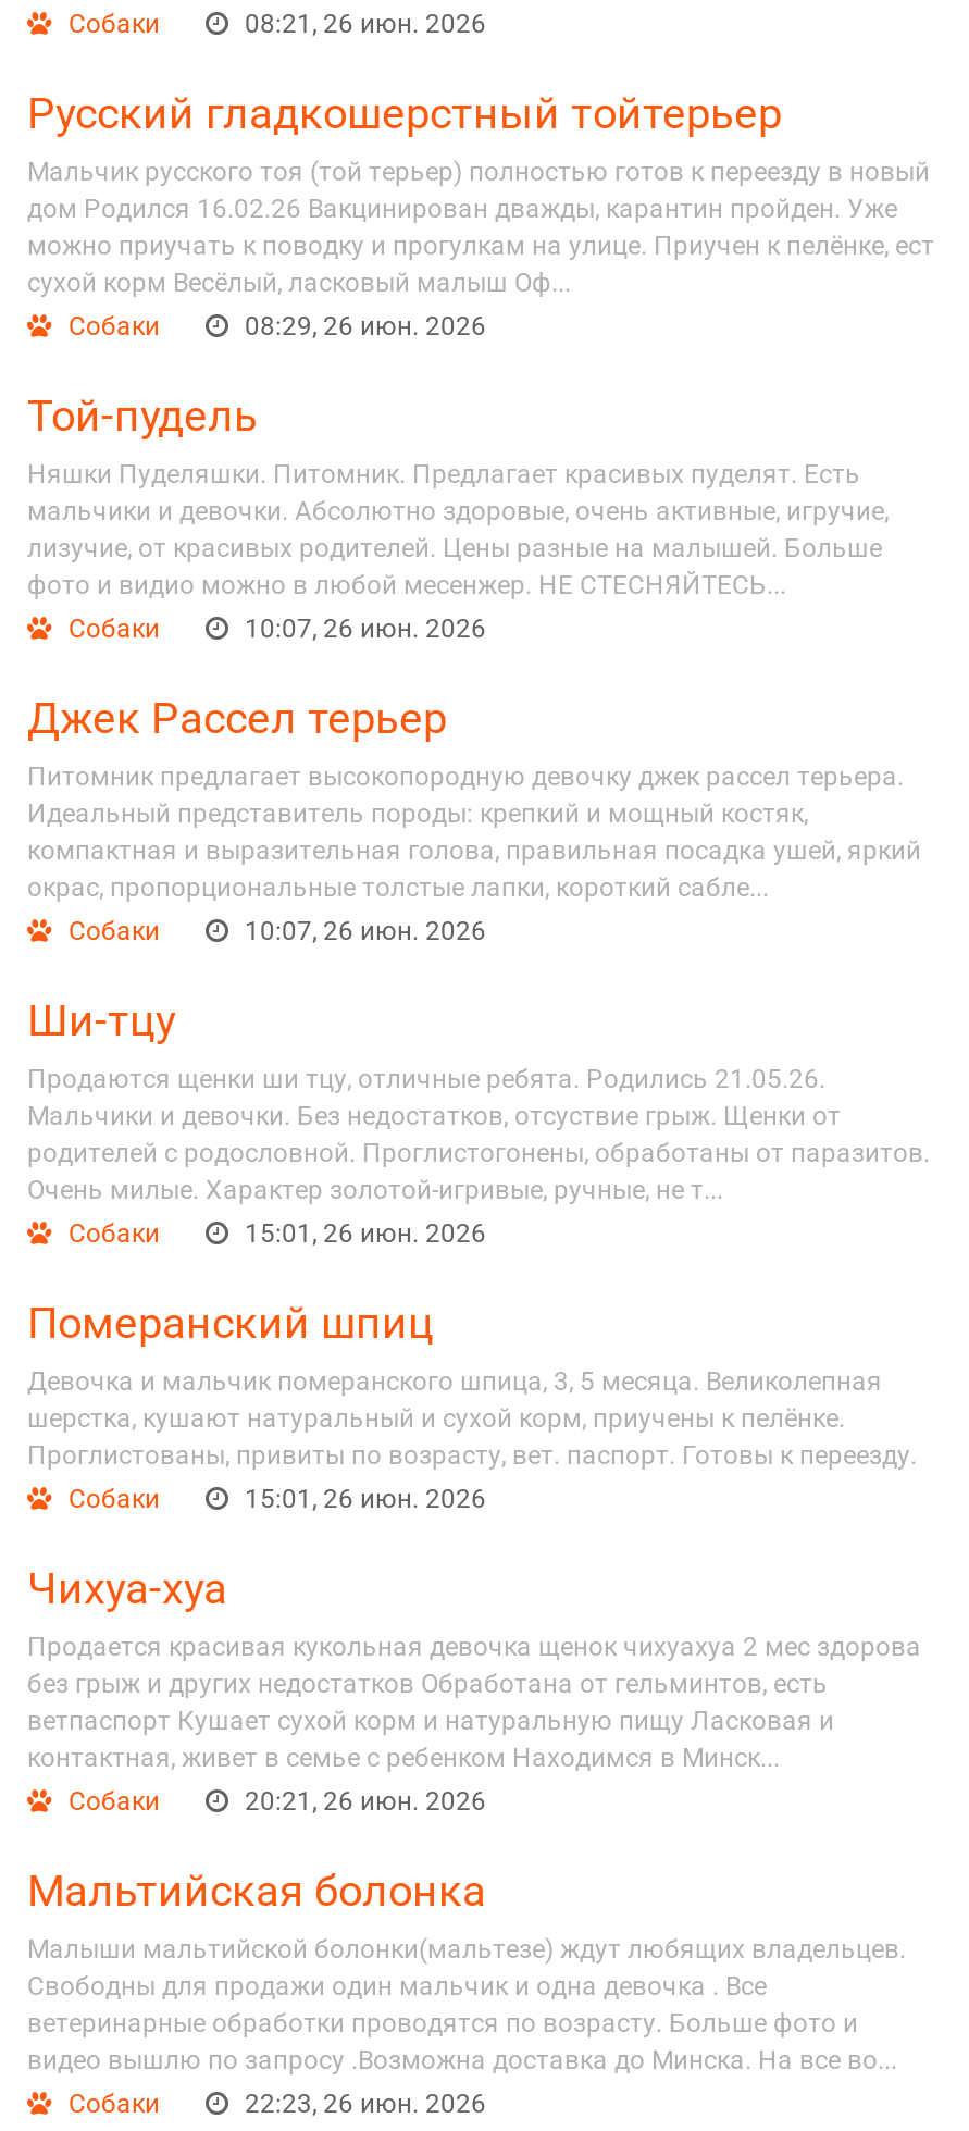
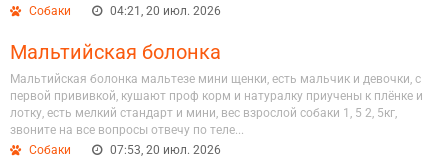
[27,8,934,1816] 08:21, 26 июн. 2026 | Русский гладкошерстный тойтерьер | Мальчик русского тоя (той терьер) полностью готов к переезду в новый | дом Родился 16.02.26 Вакцинирован дважды, карантин пройден. Уже | можно приучать к поводку и прогулкам на улице. Приучен к пелёнке, ест | сухой корм Весёлый, ласковый малыш Оф... | Собаки | 08:29, 26 июн. 2026 | Той-пудель | Няшки Пуделяшки. Питомник. Предлагает красивых пуделят. Есть | мальчики и девочки. Абсолютно здоровые, очень активные, игручие, | лизучие, от красивых родителей. Цены разные на малышей. Больше | фото и видио можно в любой месенжер. НЕ СТЕСНЯЙТЕСЬ... | Собаки | 10:07, 26 июн. 2026 | Джек Рассел терьер | Питомник предлагает высокопородную девочку джек рассел терьера. | Идеальный представитель породы: крепкий и мощный костяк, | компактная и выразительная голова, правильная посадка ушей, яркий | окрас, пропорциональные толстые лапки, короткий сабле... | Собаки | 10:07, 26 июн. 2026 | Ши-тцу | Продаются щенки ши тцу, отличные ребята. Родились 21.05.26. | Мальчики и девочки. Без недостатков, отсуствие грыж. Щенки от | родителей с родословной. Проглистогонены, обработаны от паразитов. | Очень милые. Характер золотой-игривые, ручные, не т... | Собаки | 15:01, 26 июн. 2026 | Померанский шпиц | Девочка и мальчик померанского шпица, 3, 5 месяца. Великолепная | шерстка, кушают натуральный и сухой корм, приучены к пелёнке. | Проглистованы, привиты по возрасту, вет. паспорт. Готовы к переезду. | Собаки | 15:01, 26 июн. 2026 | Чихуа-хуа | Продается красивая кукольная девочка щенок чихуахуа 2 мес здорова | без грыж и других недостатков Обработана от гельминтов, есть | ветпаспорт Кушает сухой корм и натуральную пищу Ласковая и | контактная, живет в семье с ребенком Находимся в Минск... | Собаки | 20:21, 26 июн. 2026 -> [107,4,221,18] 04:21, 20 июл. 2026
[27,1933,906,2075] Малыши мальтийской болонки(мальтезе) ждут любящих владельцев. | Свободны для продажи один мальчик и одна девочка . Все | ветеринарные обработки проводятся по возрасту. Больше фото и | видео вышлю по запросу .Возможна доставка до Минска. На все во... -> [10,72,423,137] Мальтийская болонка мальтезе мини щенки, есть мальчик и девочки, с | первой прививкой, кушают проф корм и натуралку приучены к плёнке и | лотку, есть мелкий стандарт и мини, вес взрослой собаки 1, 5 2, 5кг, | звоните на все вопросы отвечу по теле...
[238,2088,486,2118] 22:23, 26 июн. 2026 -> [107,143,221,157] 07:53, 20 июл. 2026

